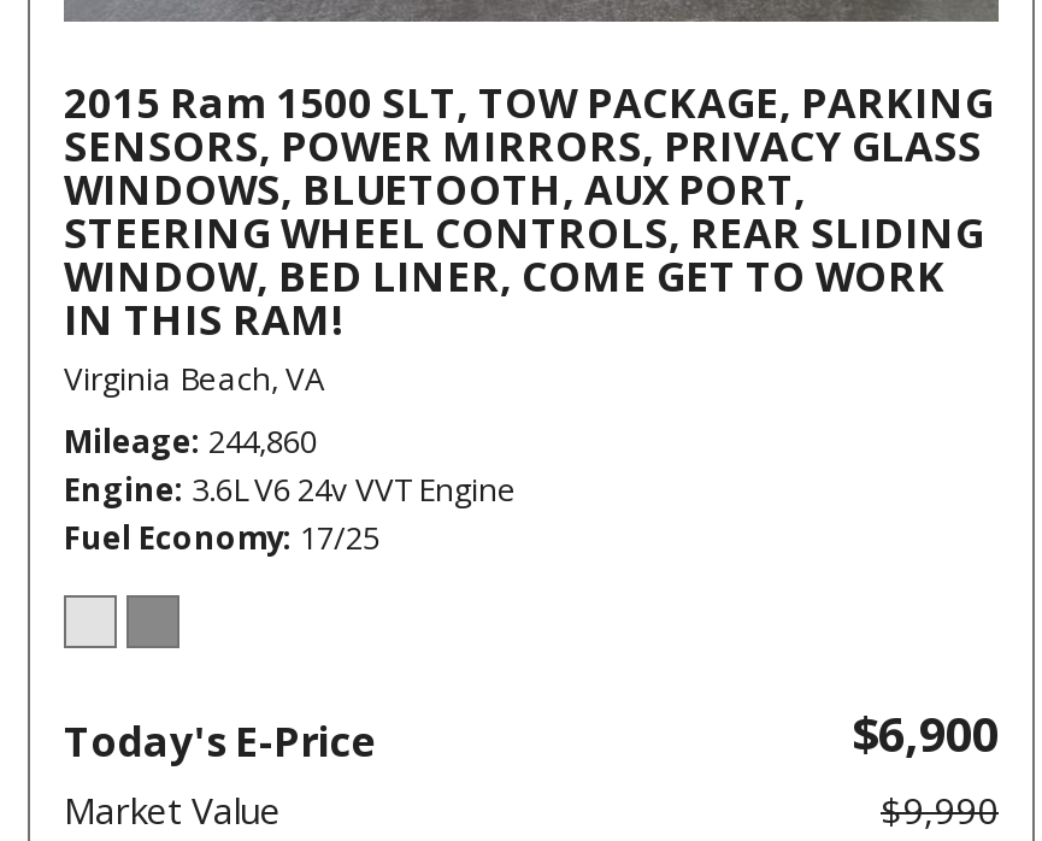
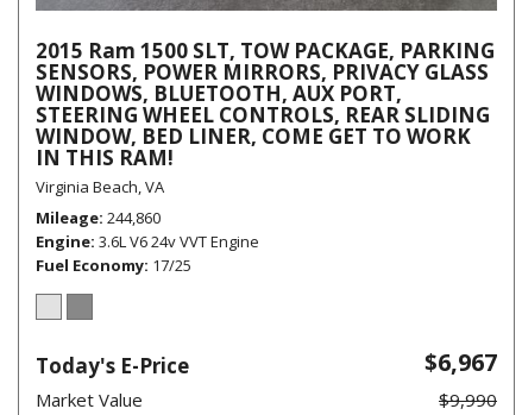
[852,700,999,765] $6,900 -> [424,346,497,378] $6,967

